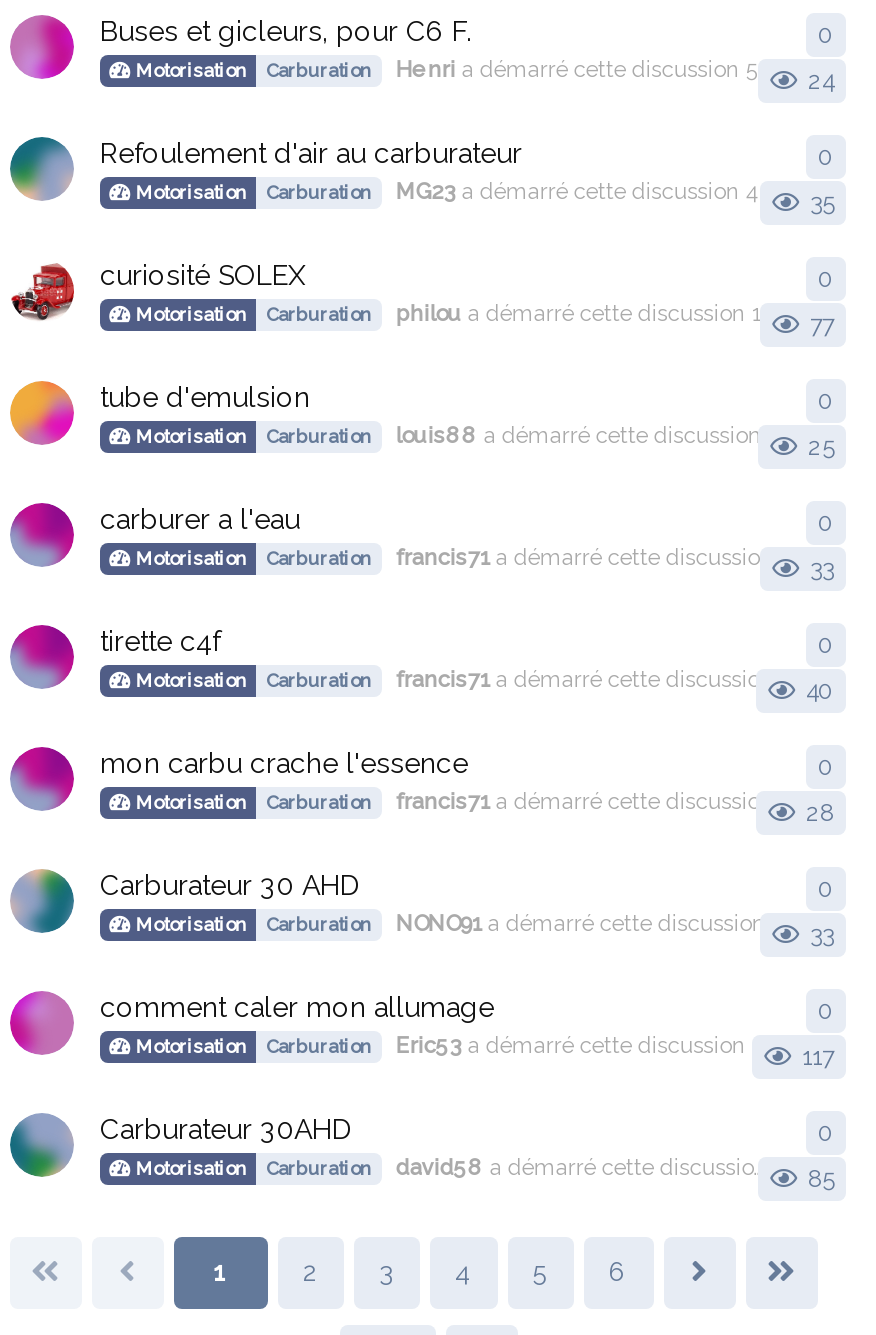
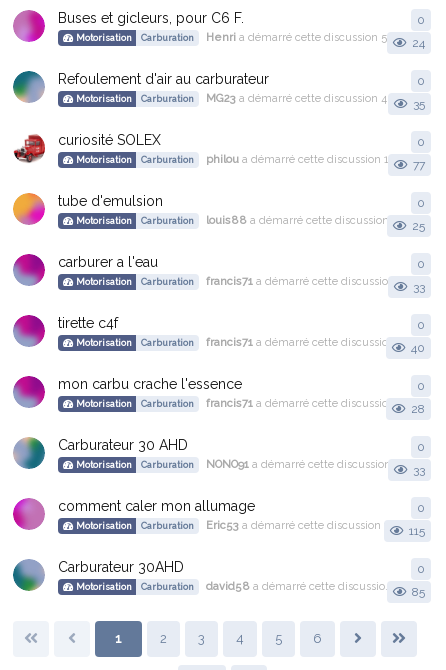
[802,1043,834,1071] 117 -> [409,524,425,538] 115

